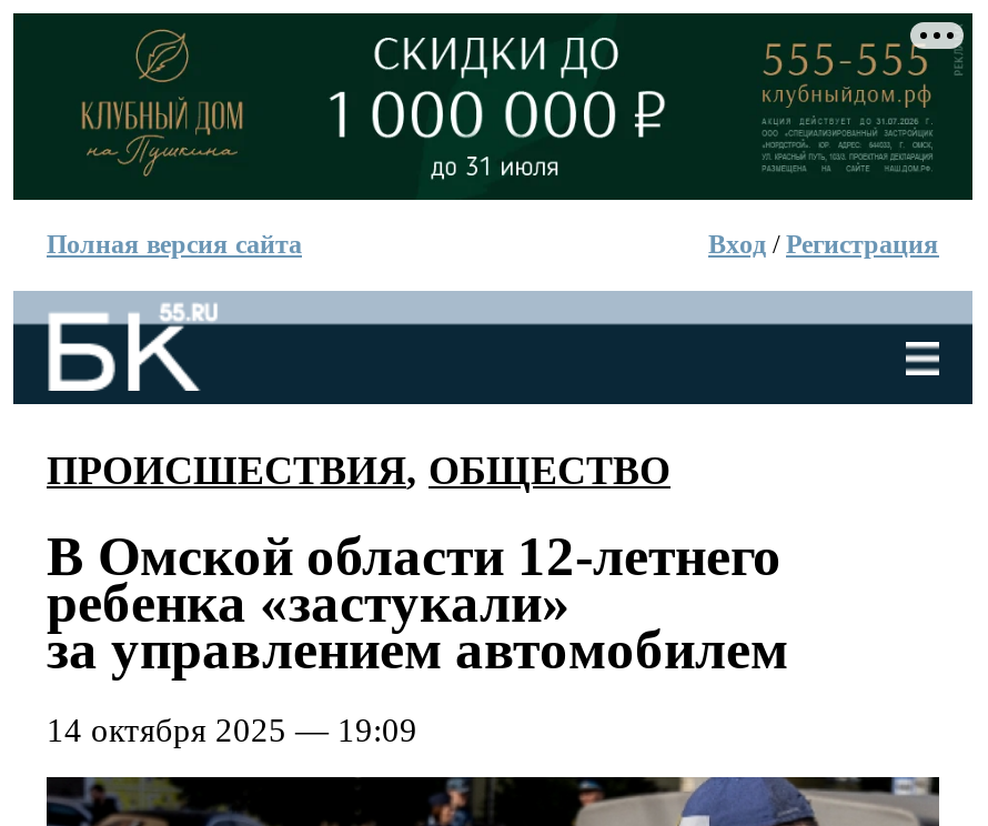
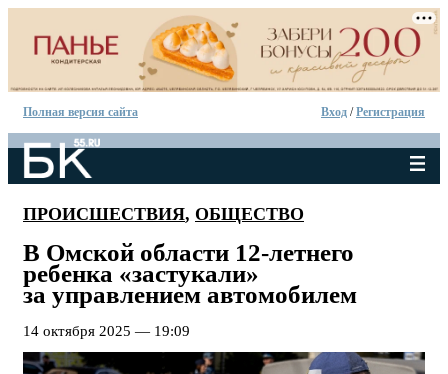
[11,11,975,202] [image] -> [8,8,440,92] [image]

